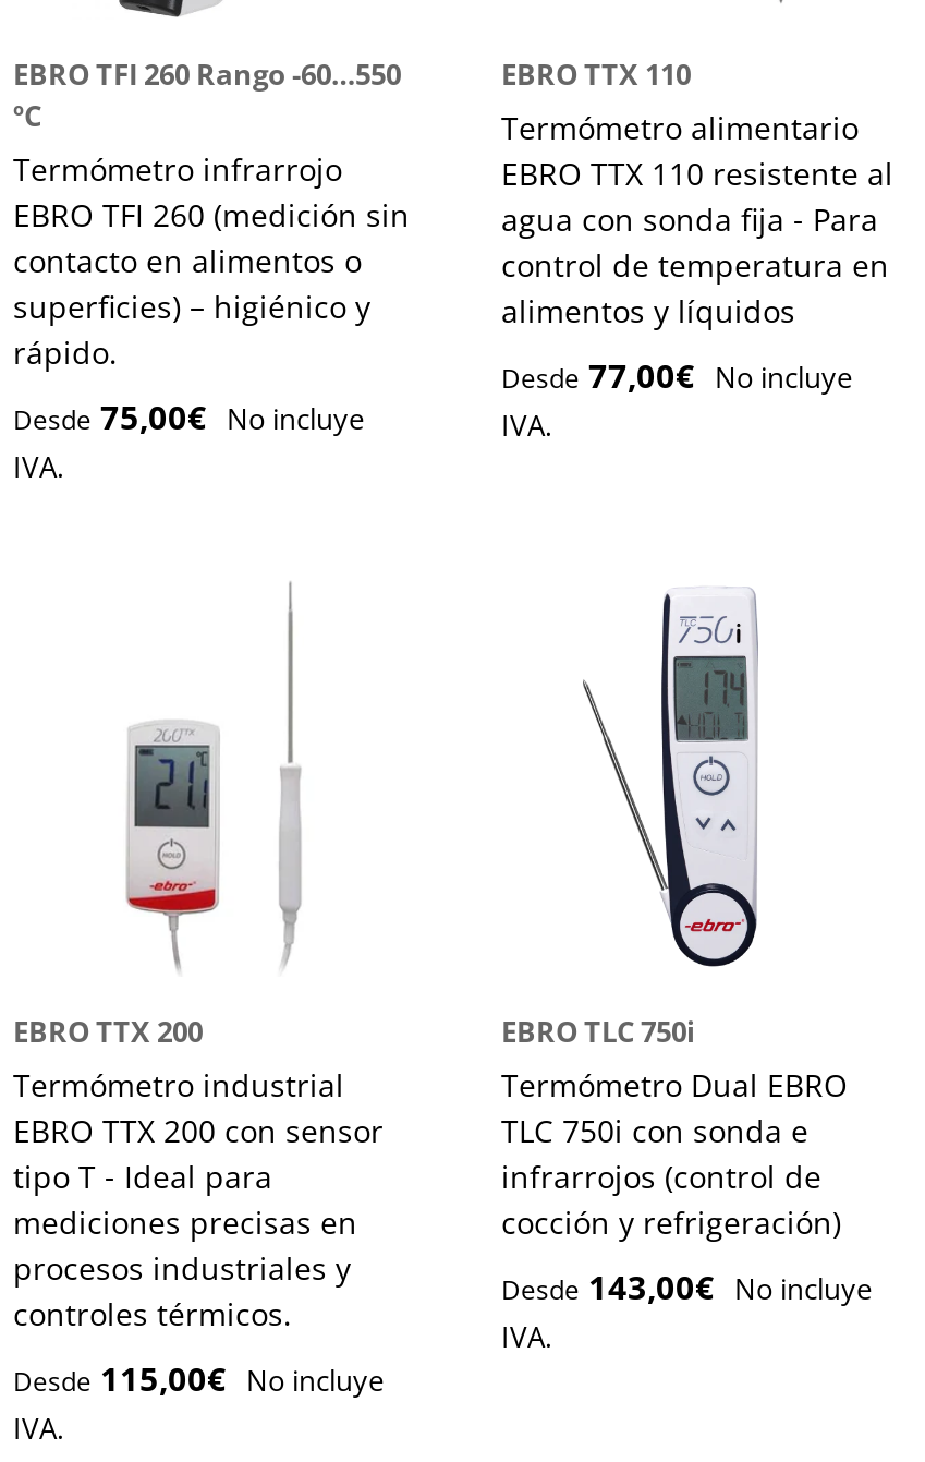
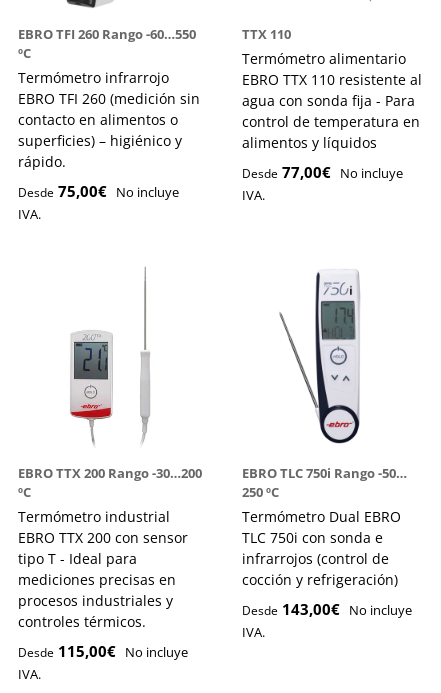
[501,55,691,94] EBRO TTX 110 -> [242,25,291,43] TTX 110
[13,1012,203,1051] EBRO TTX 200 -> [18,464,202,501] EBRO TTX 200 Rango -30…200 | ºC
[501,1012,695,1051] EBRO TLC 750i -> [242,464,407,501] EBRO TLC 750i Rango -50… | 250 ºC

